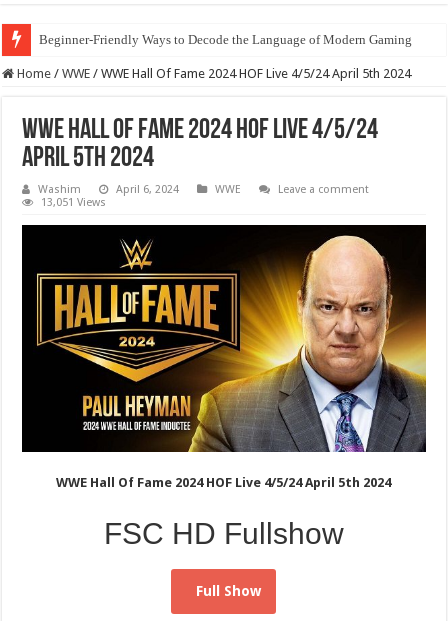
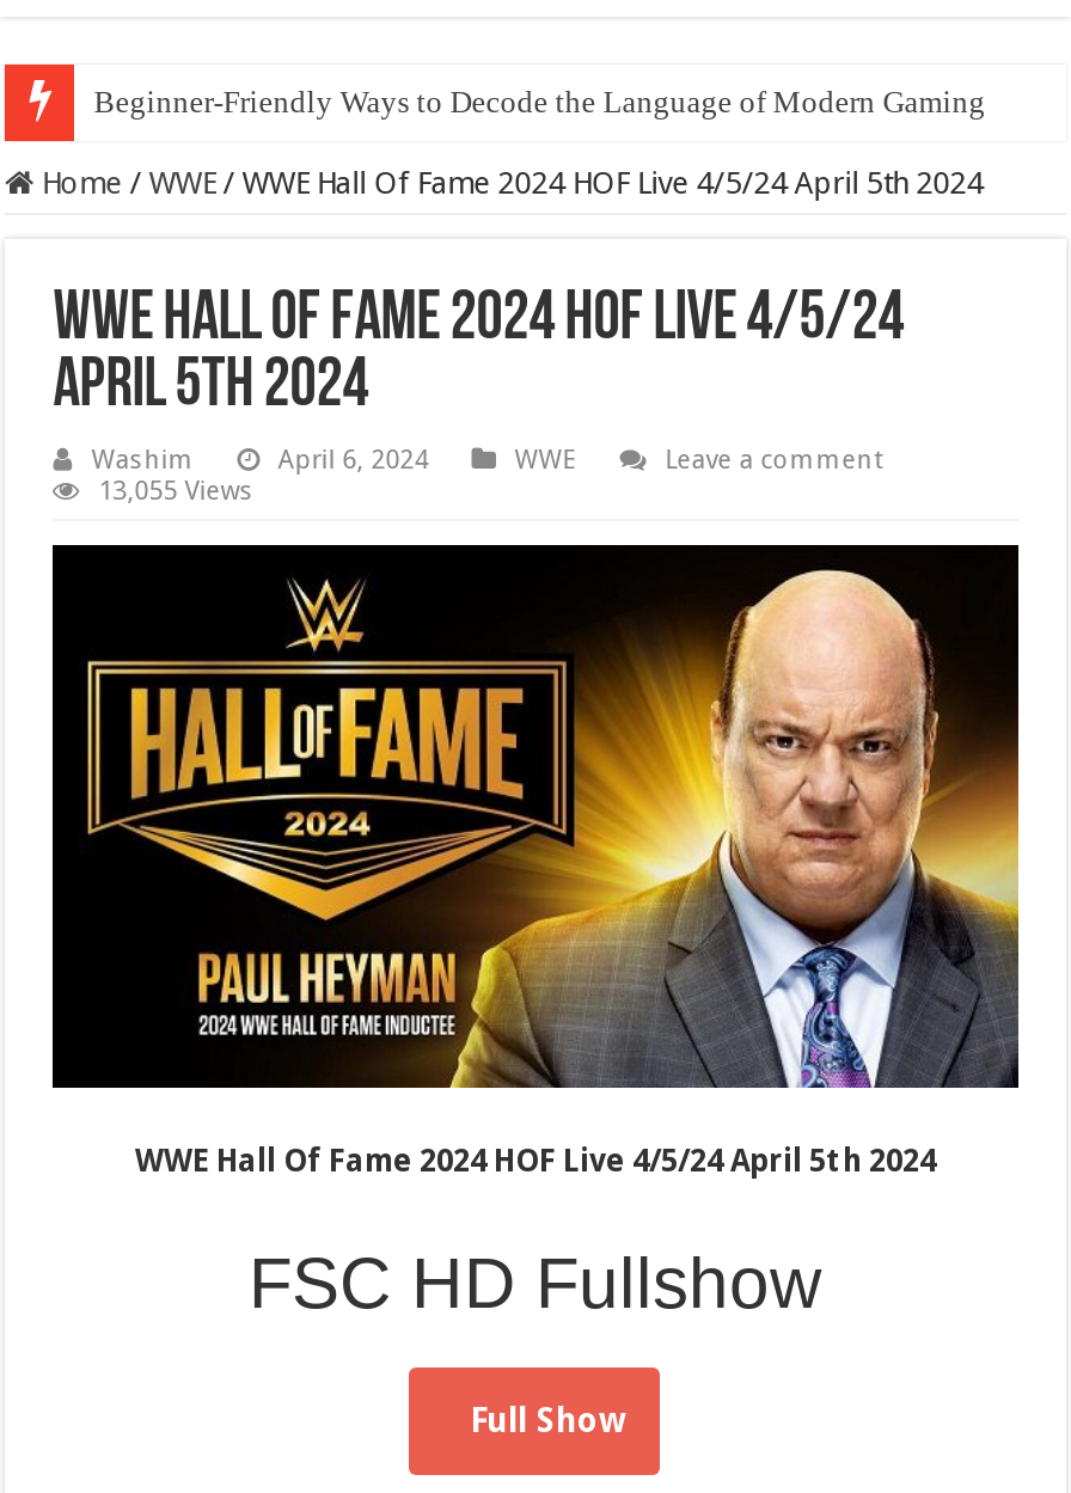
[41,196,106,209] 13,051 Views -> [98,477,254,508] 13,055 Views

